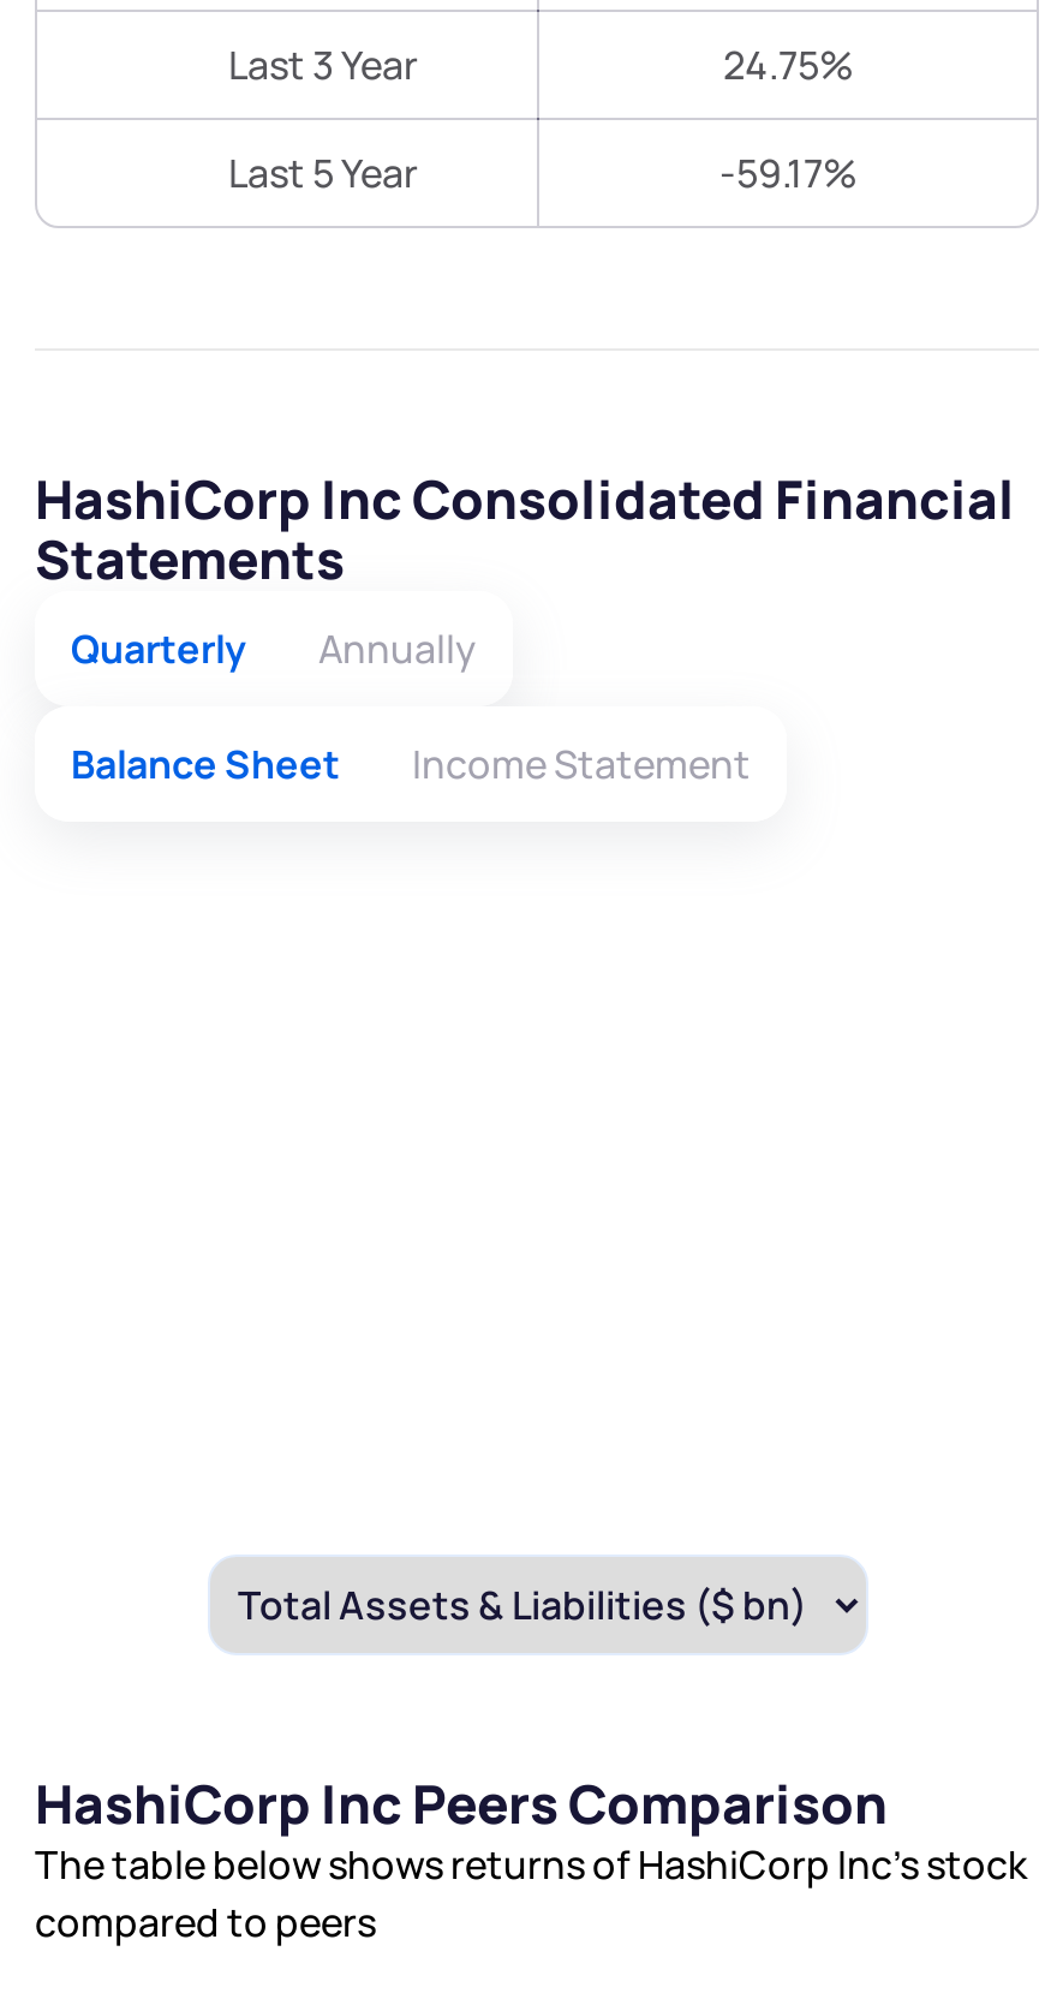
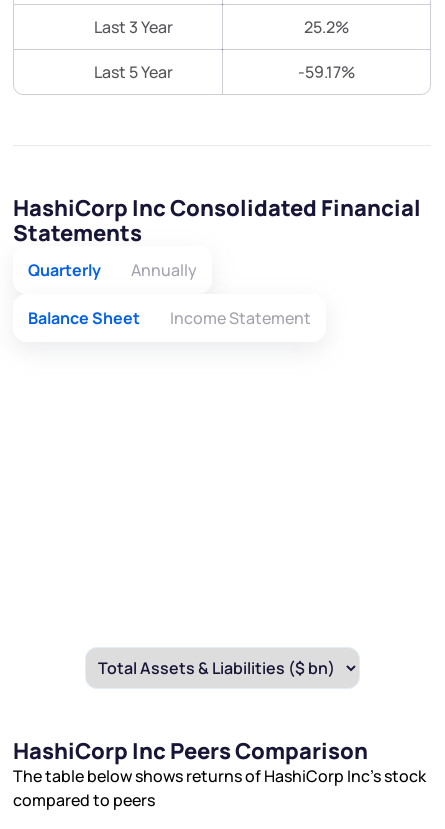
[723,40,853,93] 24.75% -> [304,16,349,38] 25.2%

